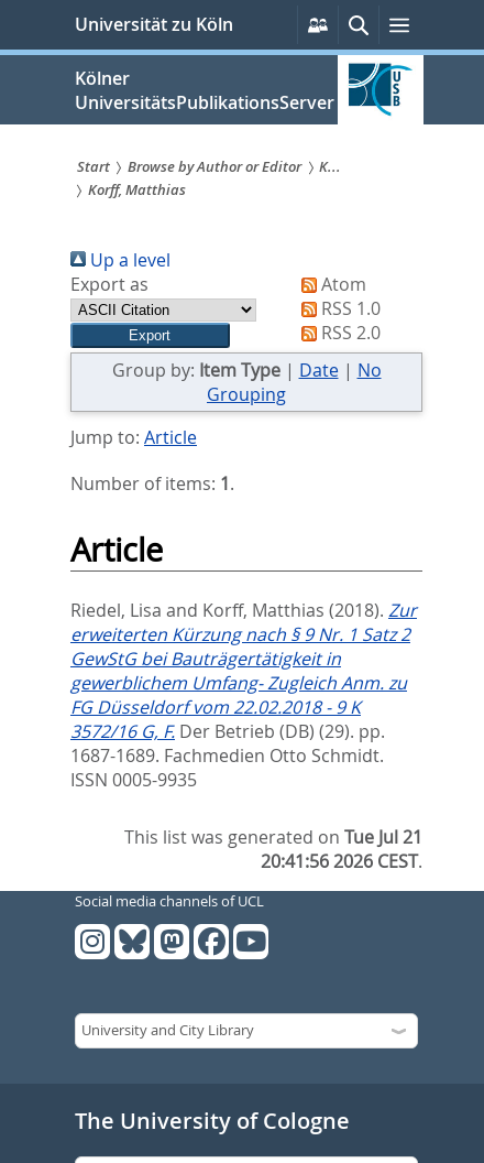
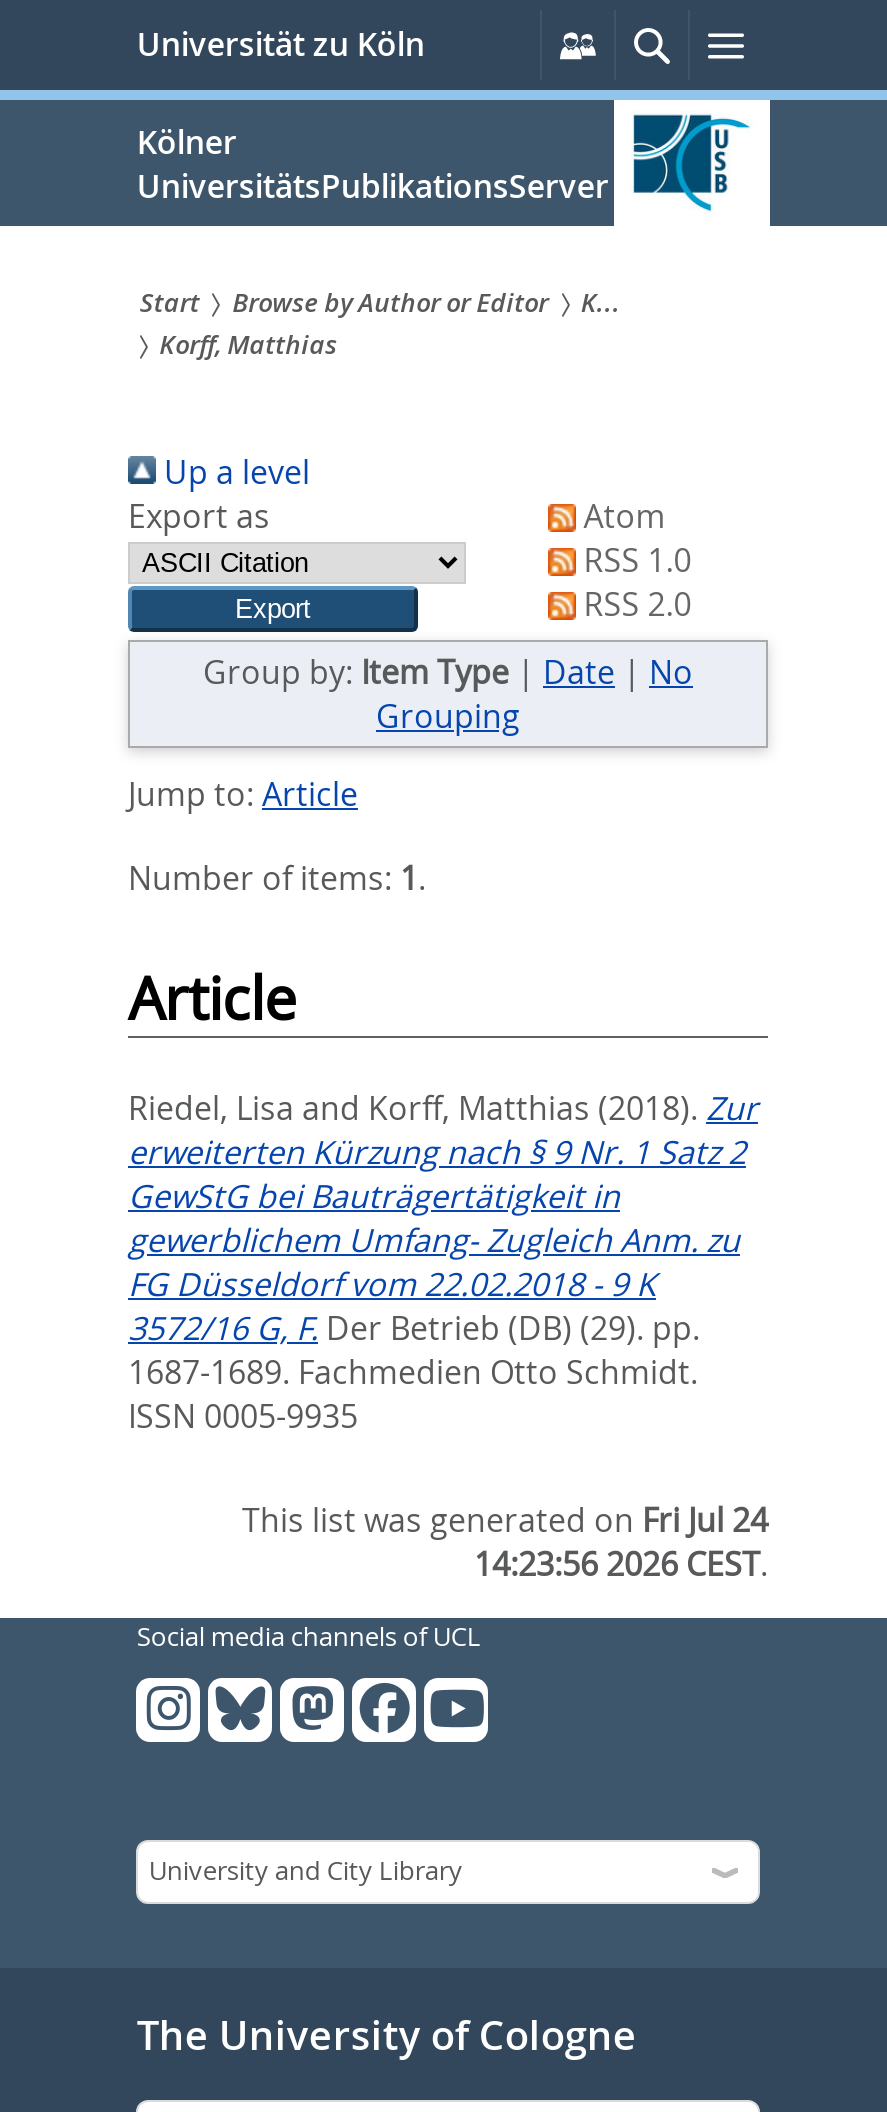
[124,825,422,849] This list was generated on Tue Jul 21 -> [242,1498,768,1542] This list was generated on Fri Jul 24
[261,849,422,873] 20:41:56 2026 CEST. -> [474,1542,768,1586] 14:23:56 2026 CEST.

